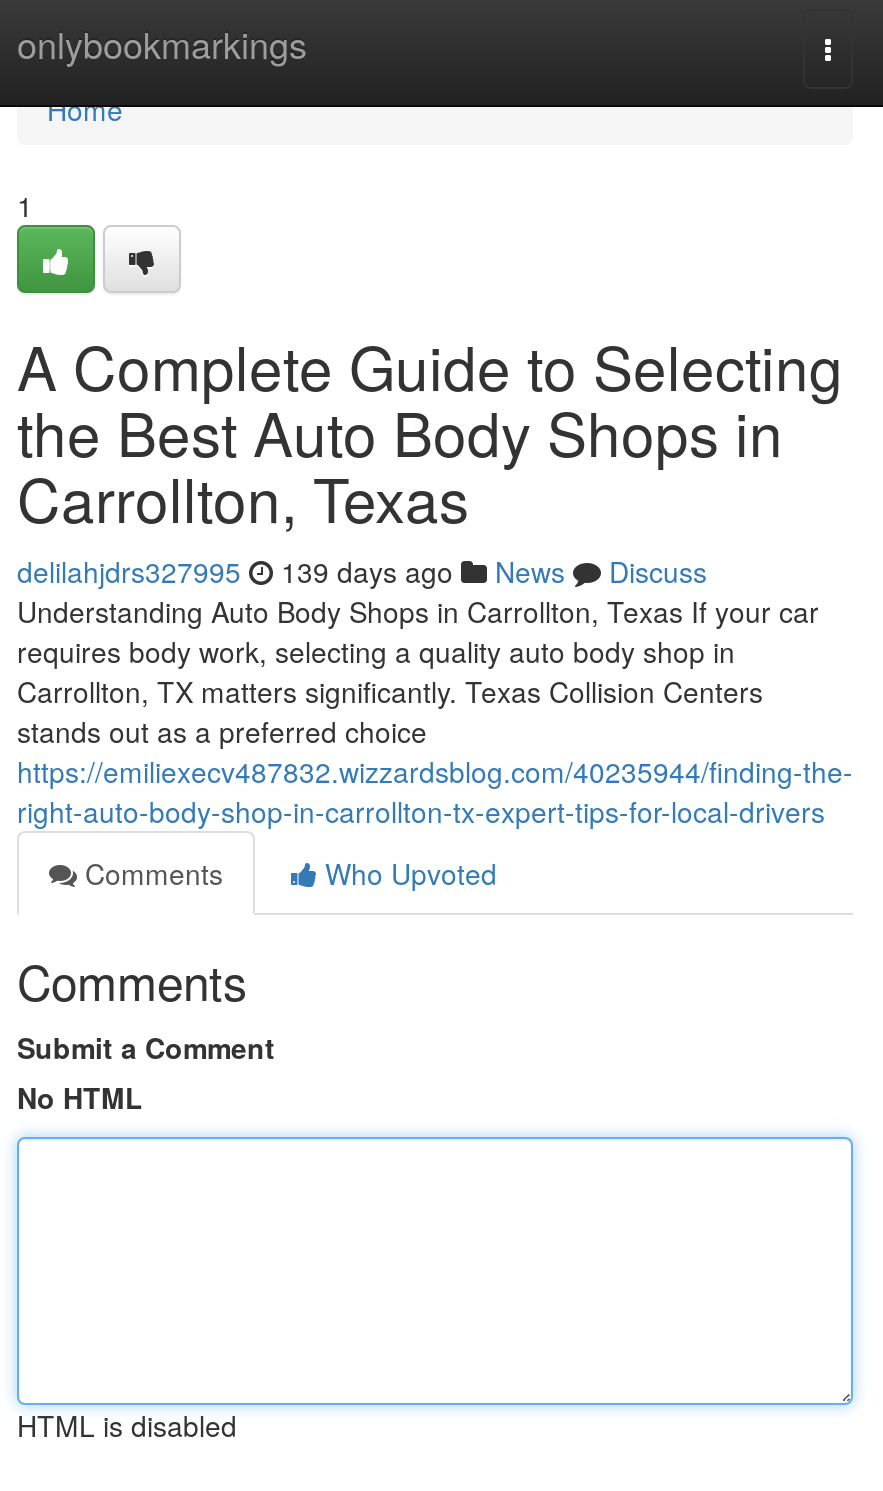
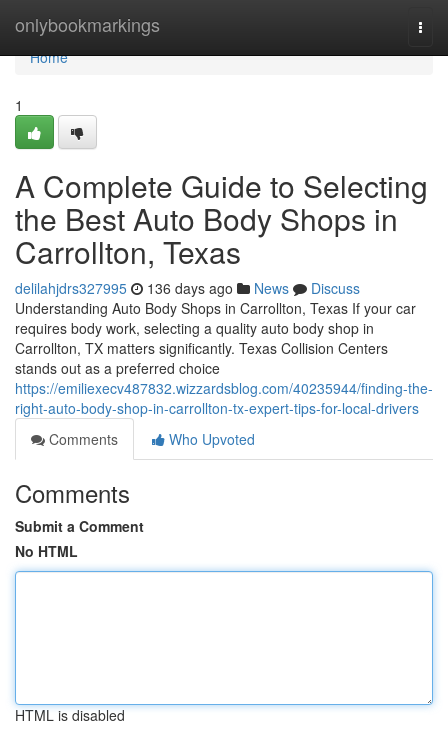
[17,551,707,591] delilahjdrs327995 139 days ago News Discuss -> [15,278,360,298] delilahjdrs327995 136 days ago News Discuss

